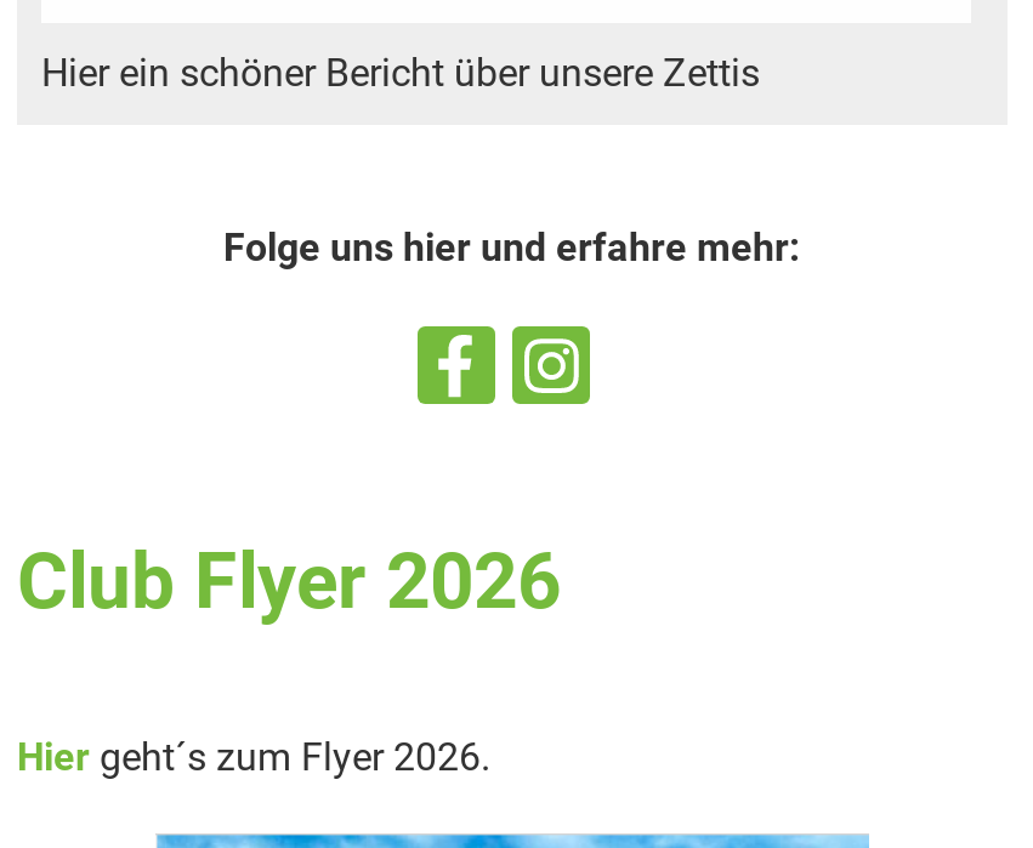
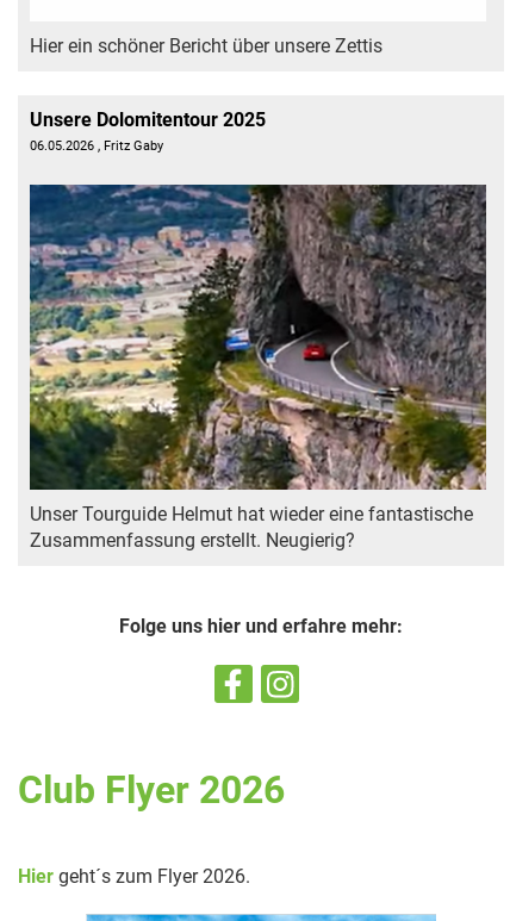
none -> [29,182,487,551] [image] | Unser Tourguide Helmut hat wieder eine fantastische | Zusammenfassung erstellt. Neugierig?
none -> [30,109,266,154] Unsere Dolomitentour 2025 | 06.05.2026, Fritz Gaby

